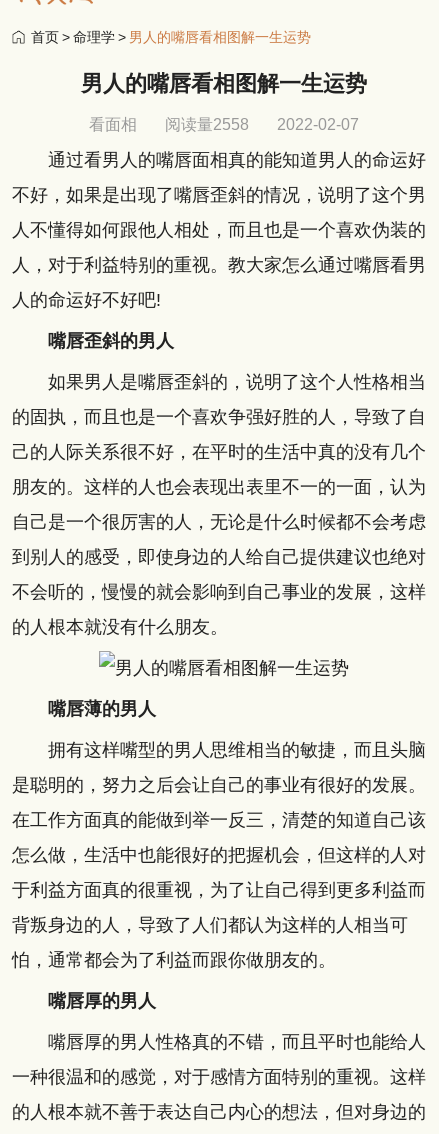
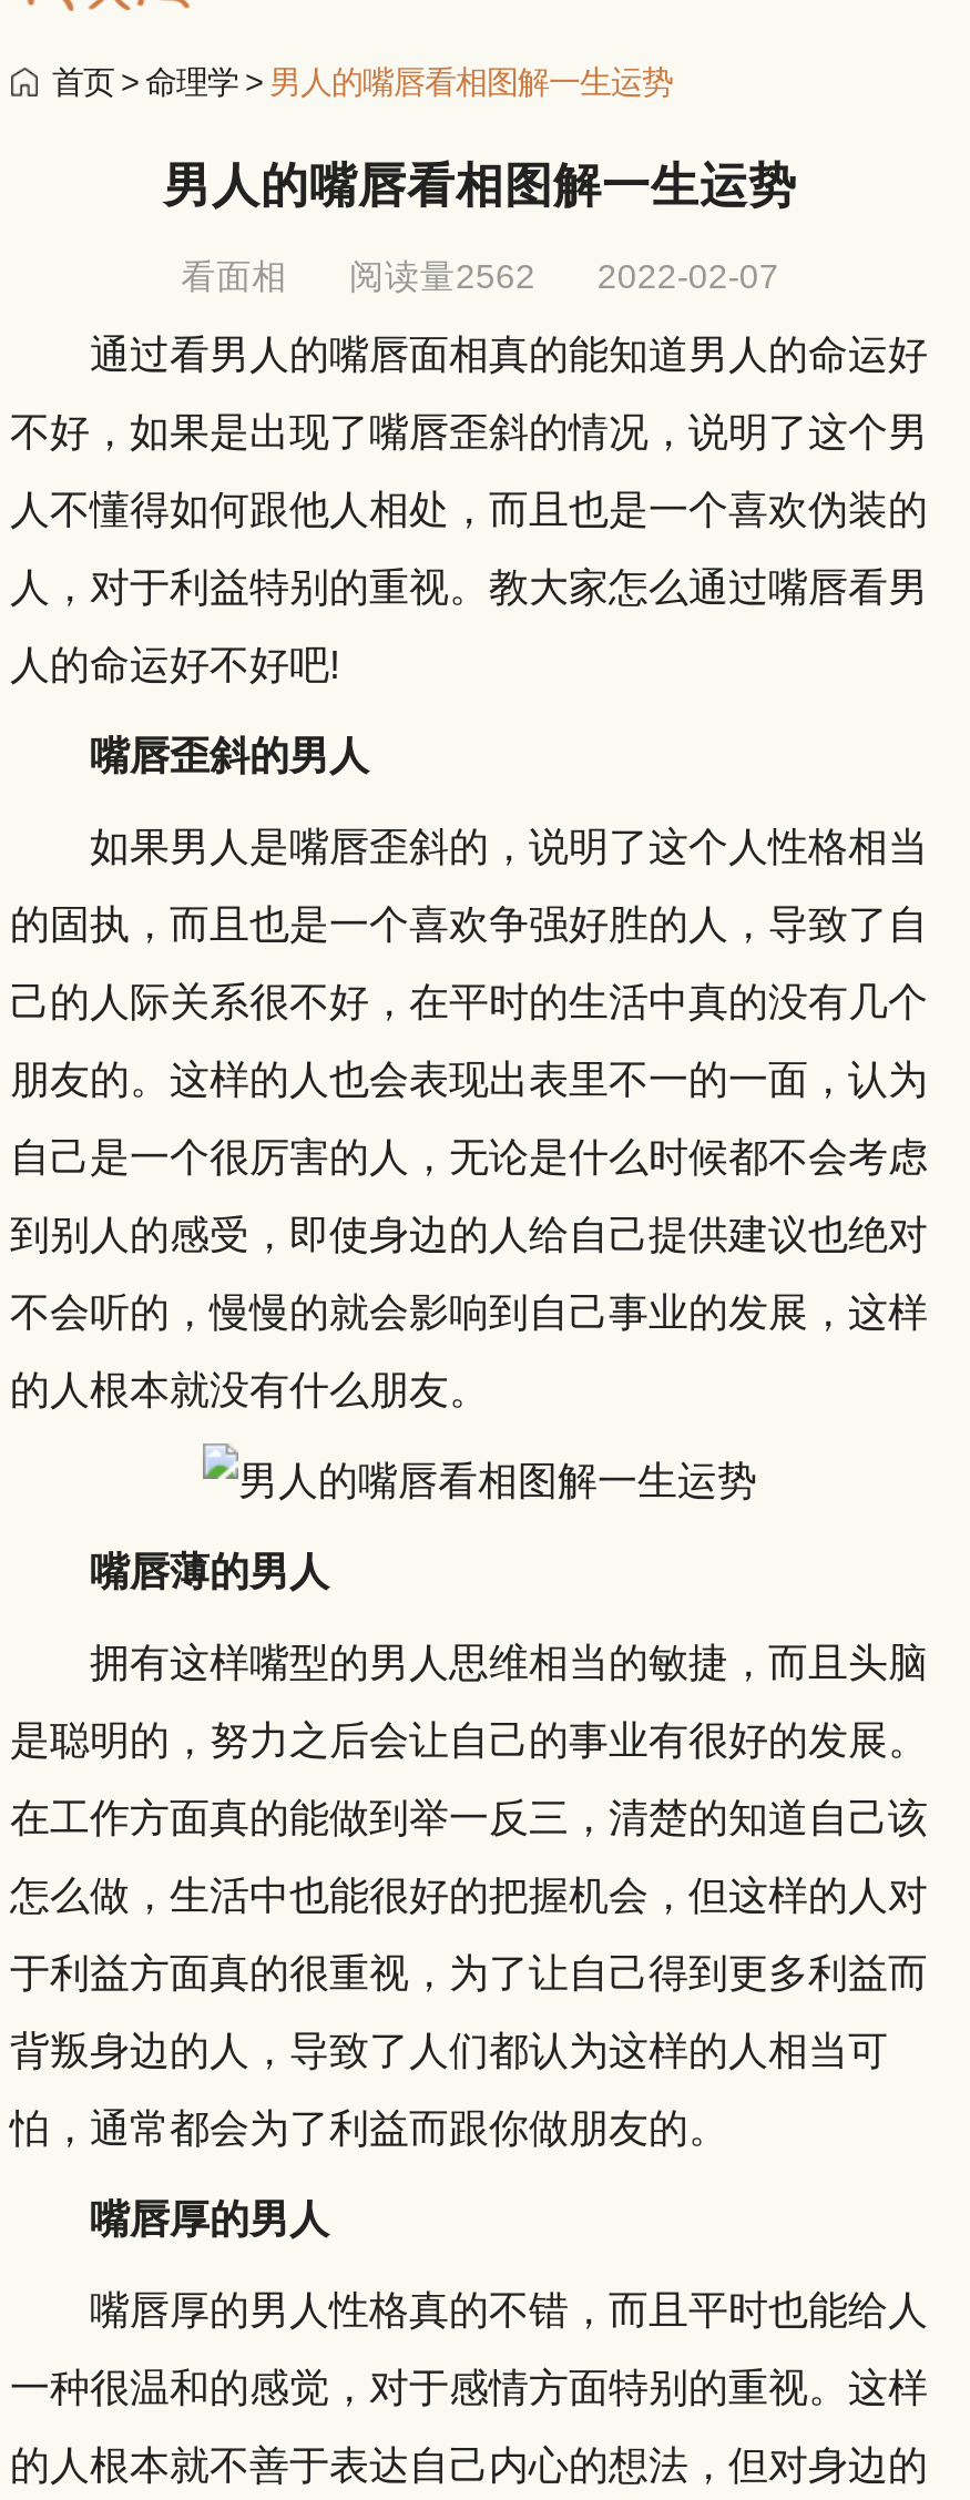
[89,116,359,133] 看面相 阅读量2558 2022-02-07 -> [181,257,779,294] 看面相 阅读量2562 2022-02-07

